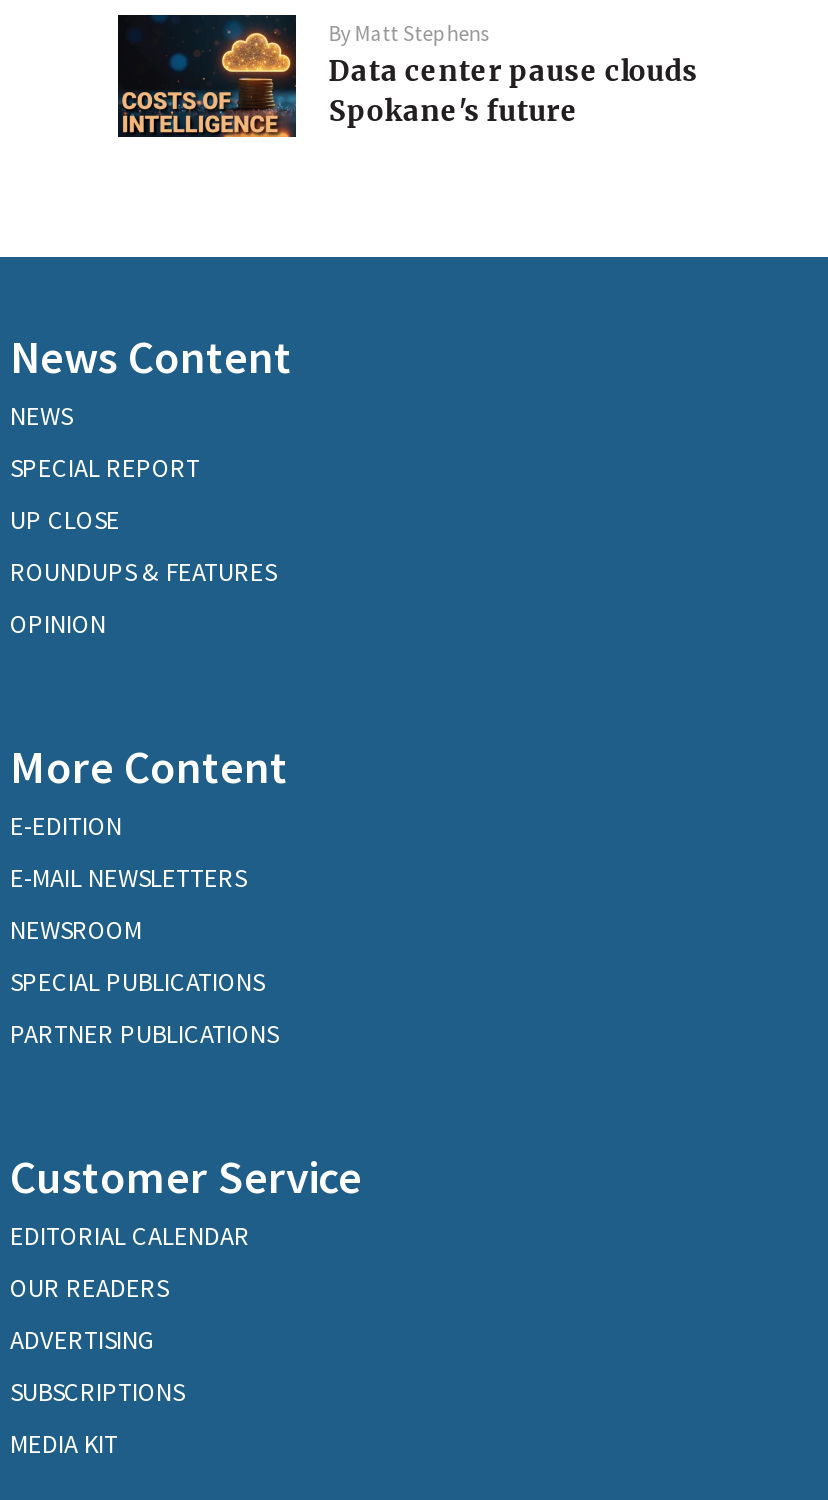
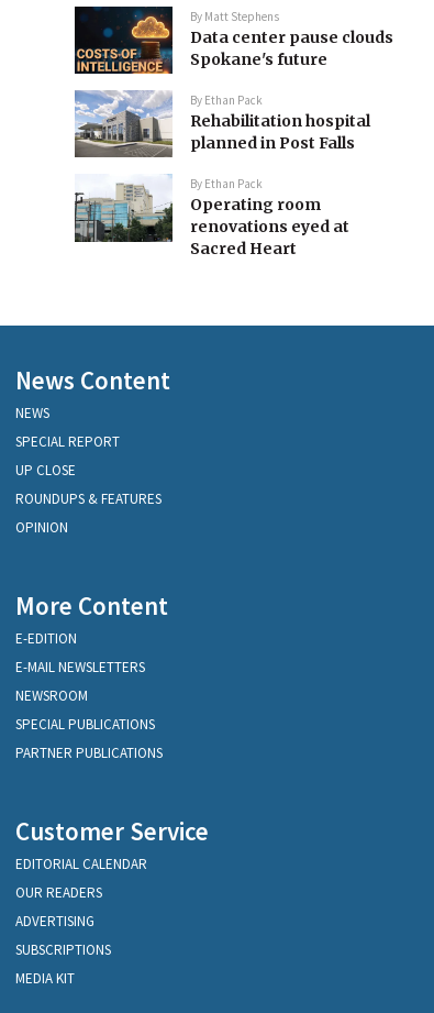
none -> [74,89,371,259] [image] | By Ethan Pack | Rehabilitation hospital | planned in Post Falls | By Ethan Pack | Operating room | renovations eyed at | Sacred Heart
none -> [74,174,174,260] [image]

